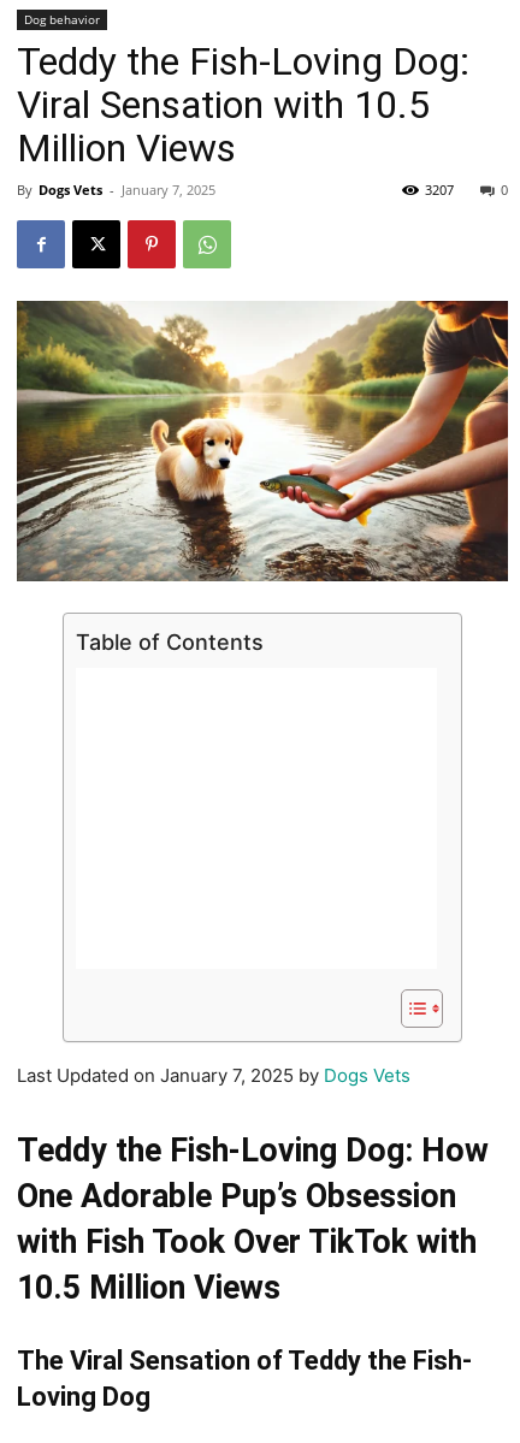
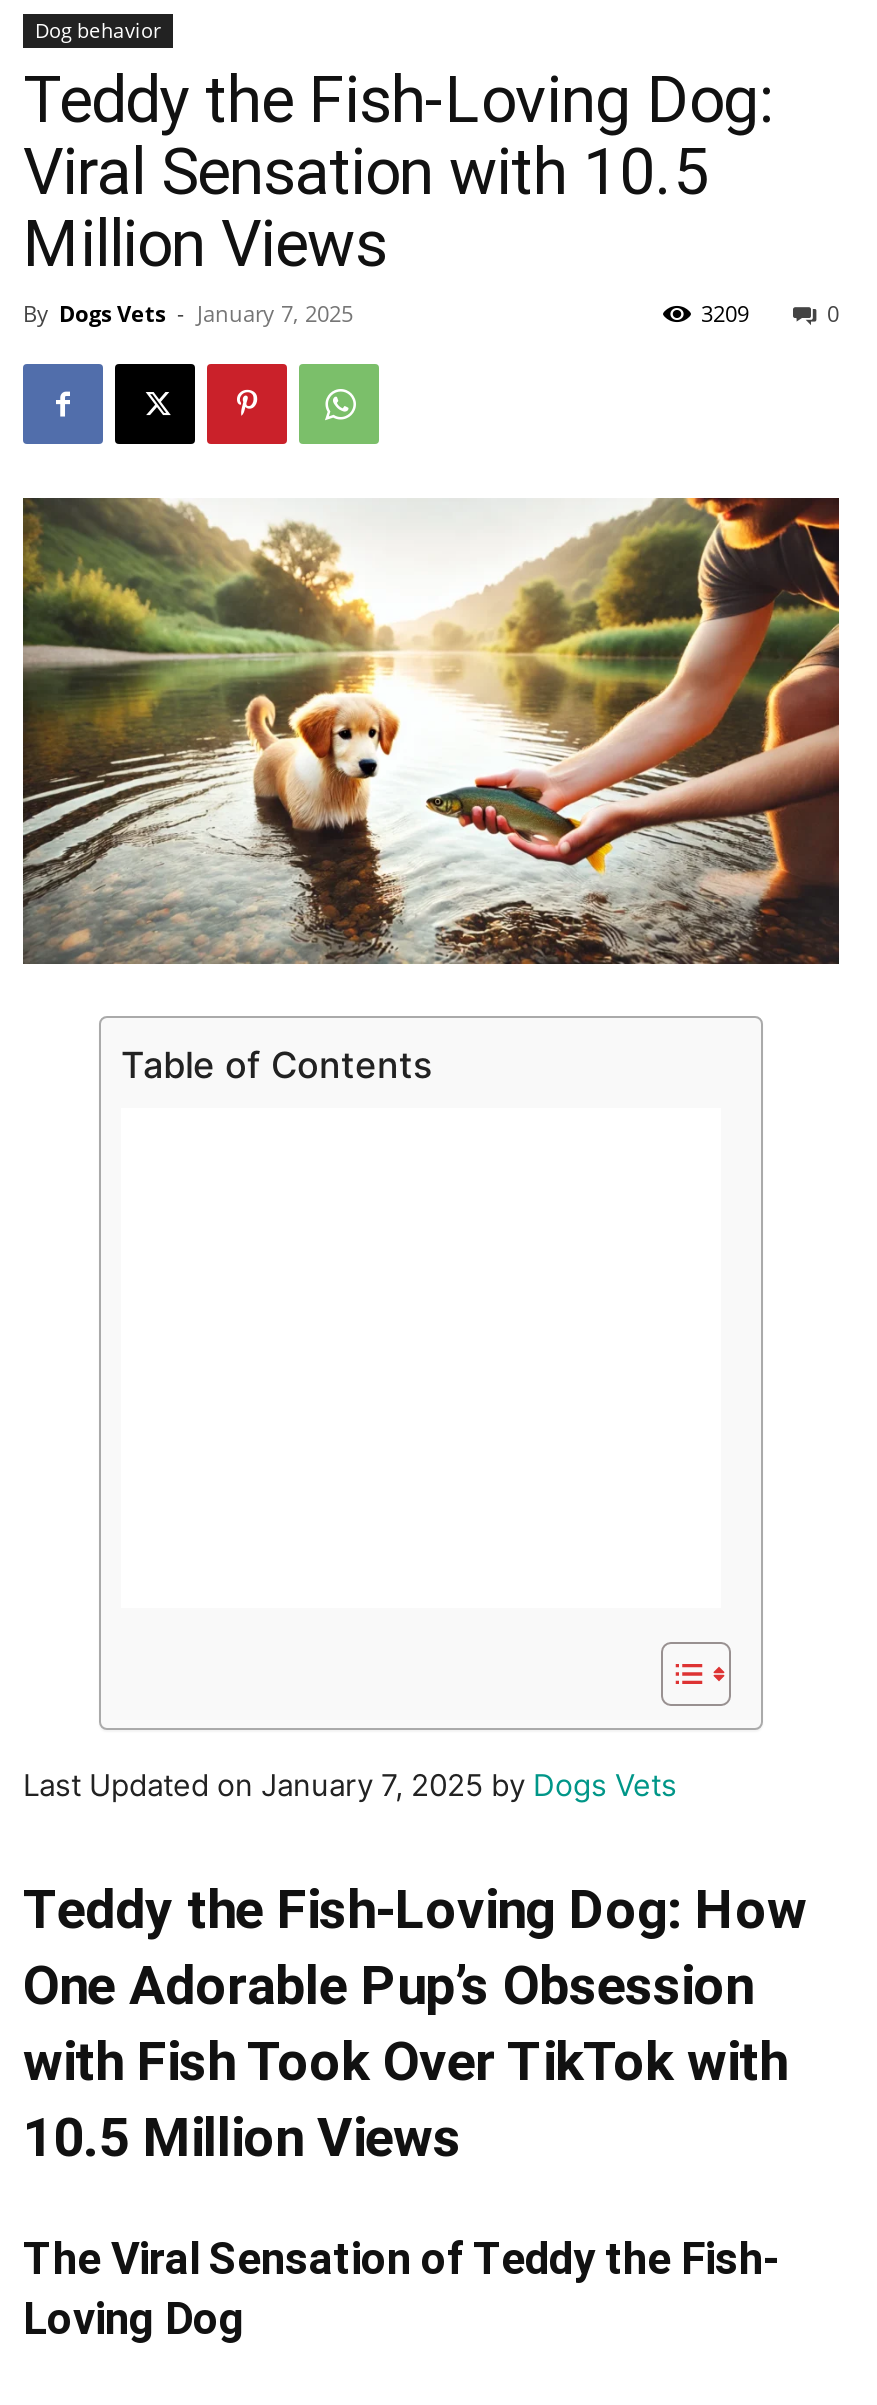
[425,181,454,199] 3207 -> [701,298,749,328] 3209

